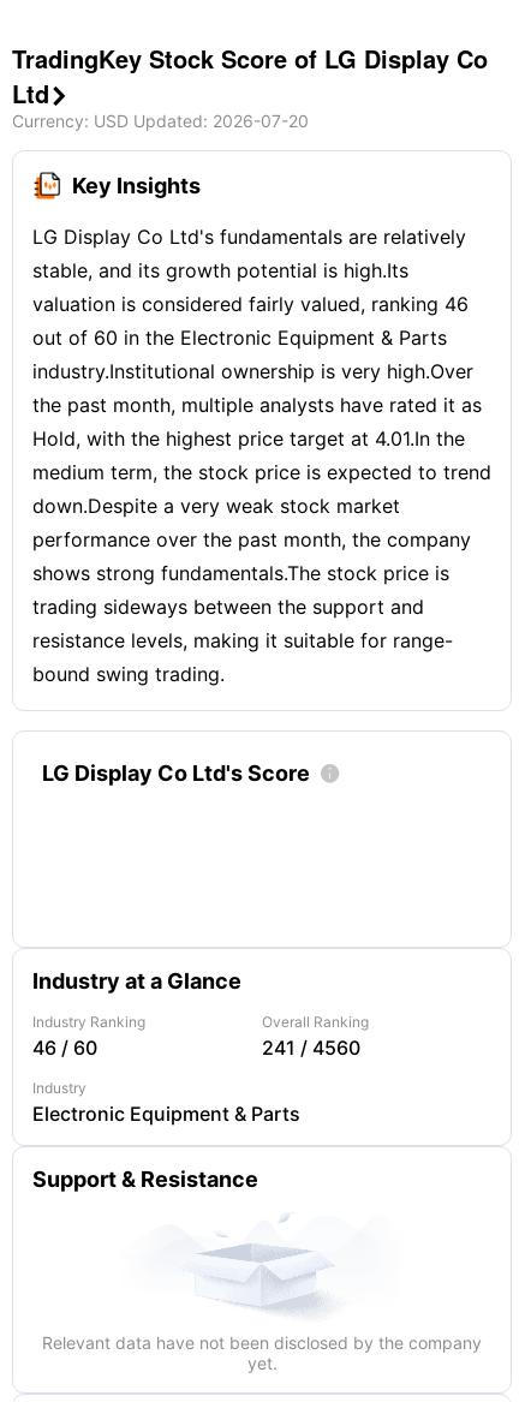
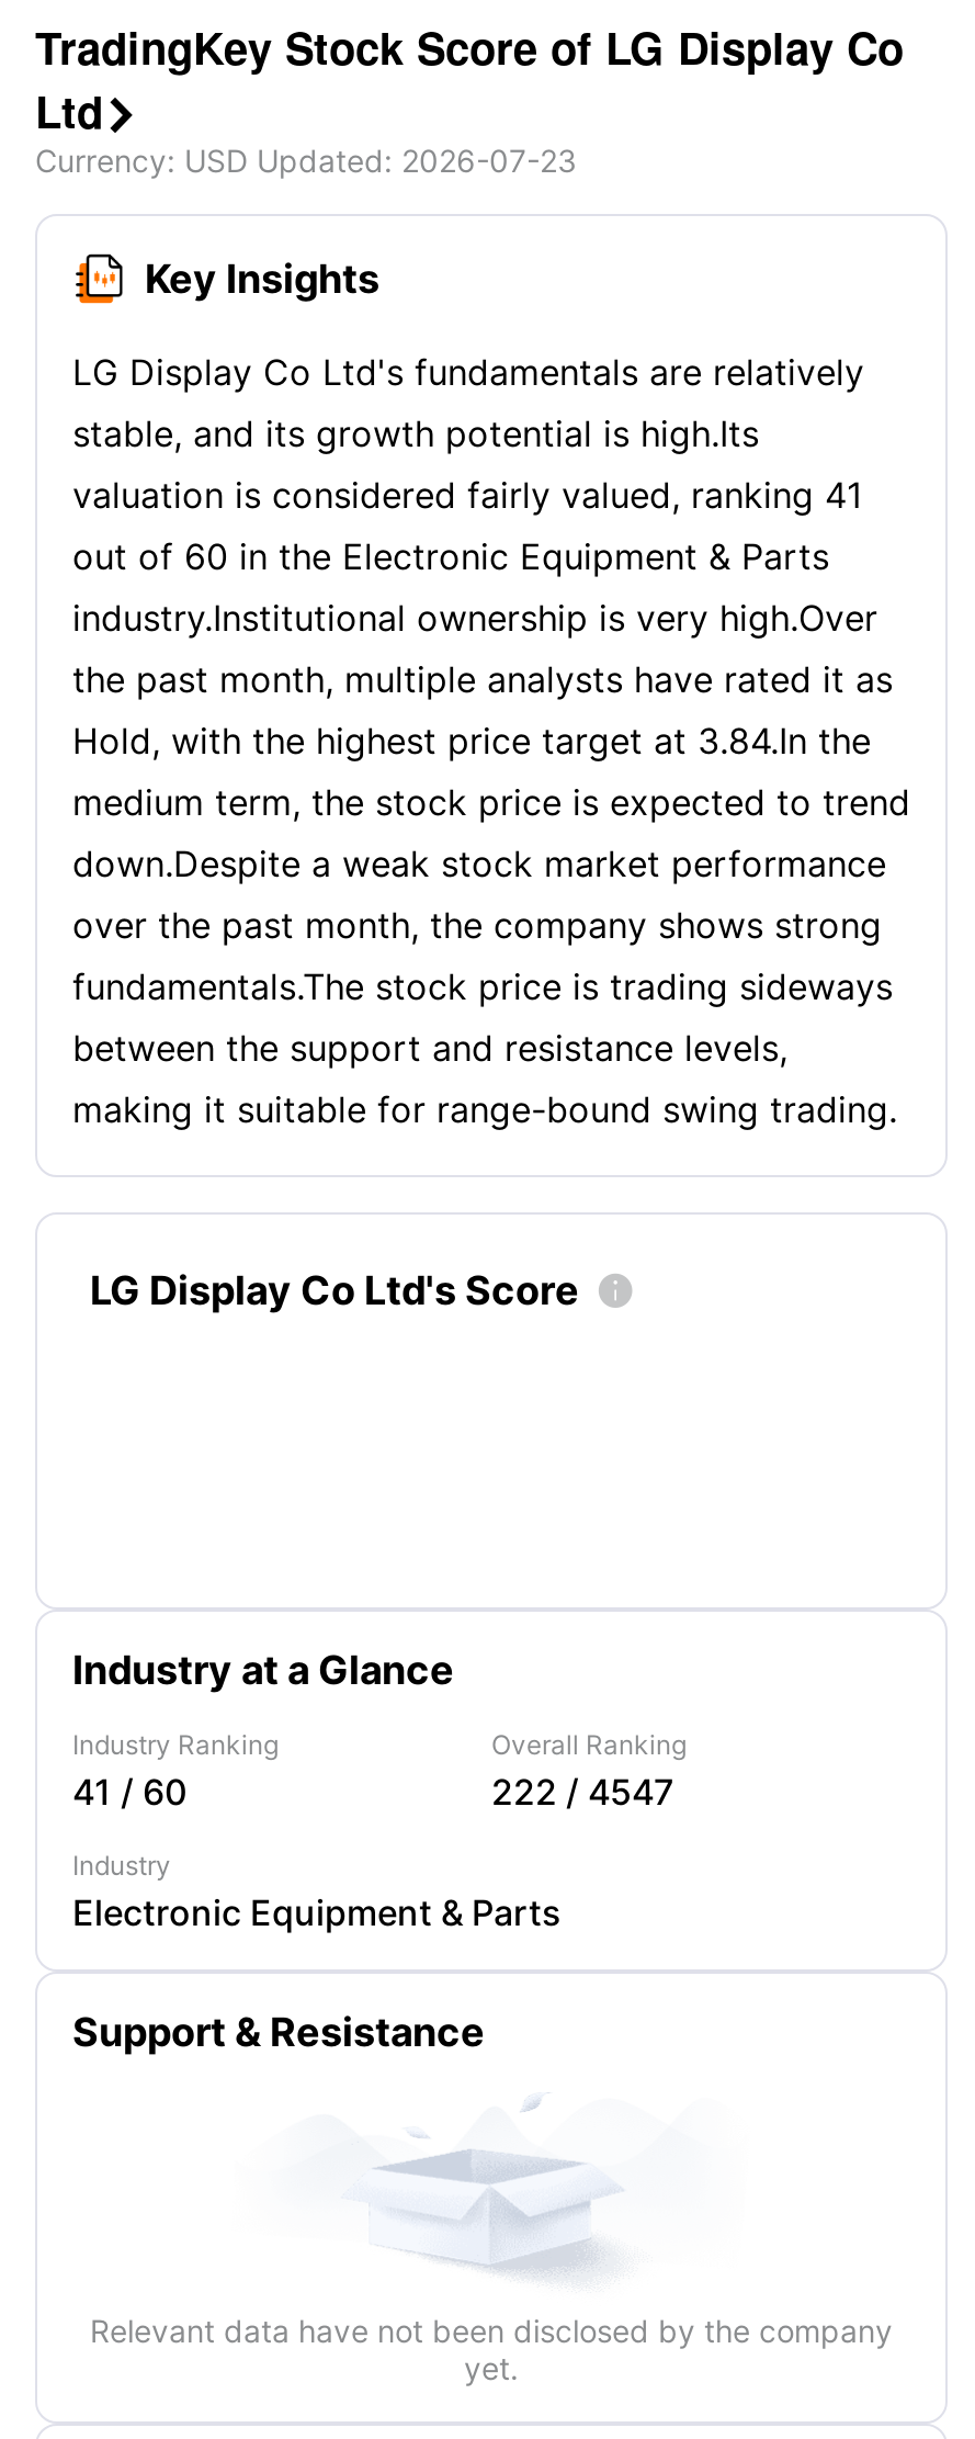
[12,111,309,131] Currency: USD Updated: 2026-07-20 -> [35,142,577,179] Currency: USD Updated: 2026-07-23
[32,292,469,316] valuation is considered fairly valued, ranking 46 -> [72,473,862,517] valuation is considered fairly valued, ranking 41
[32,426,465,451] Hold, with the highest price target at 4.01.In the -> [72,719,871,763] Hold, with the highest price target at 3.84.In the
[32,494,471,686] down.Despite a very weak stock market | performance over the past month, the company | shows strong fundamentals.The stock price is | trading sideways between the support and | resistance levels, making it suitable for range- | bound swing trading. -> [72,842,897,1131] down.Despite a weak stock market performance | over the past month, the company shows strong | fundamentals.The stock price is trading sideways | between the support and resistance levels, | making it suitable for range-bound swing trading.
[32,1036,97,1060] 46 / 60 -> [72,1770,186,1814] 41 / 60
[262,1036,360,1060] 241 / 4560 -> [491,1770,673,1814] 222 / 4547

